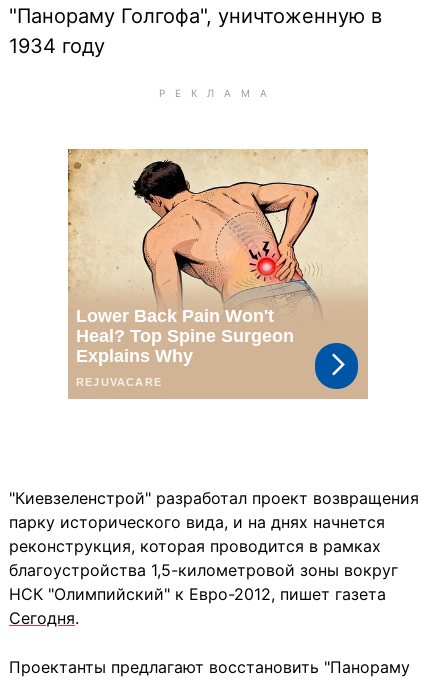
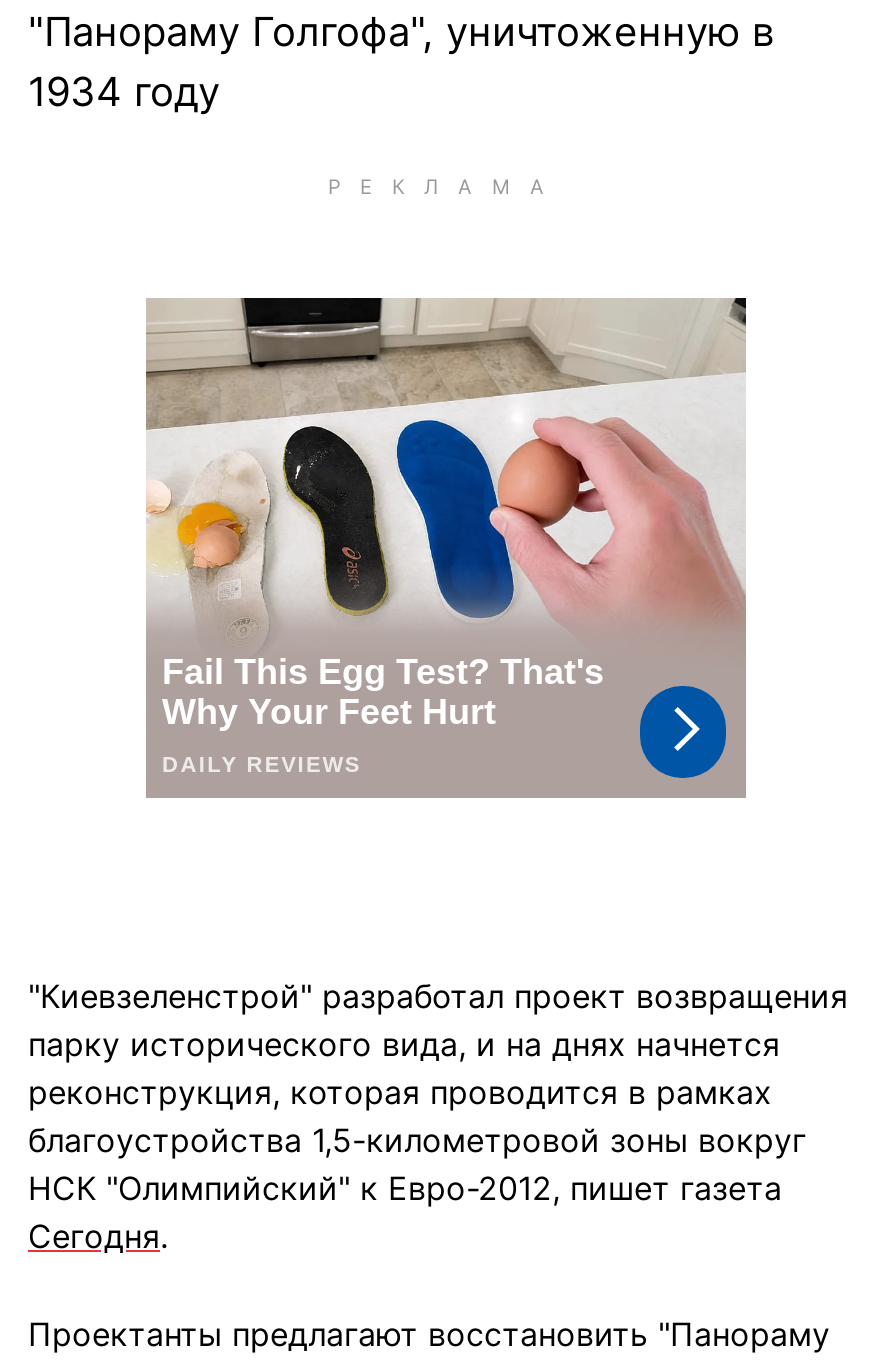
[67,149,368,398] [image] -> [146,296,748,796] [image]

